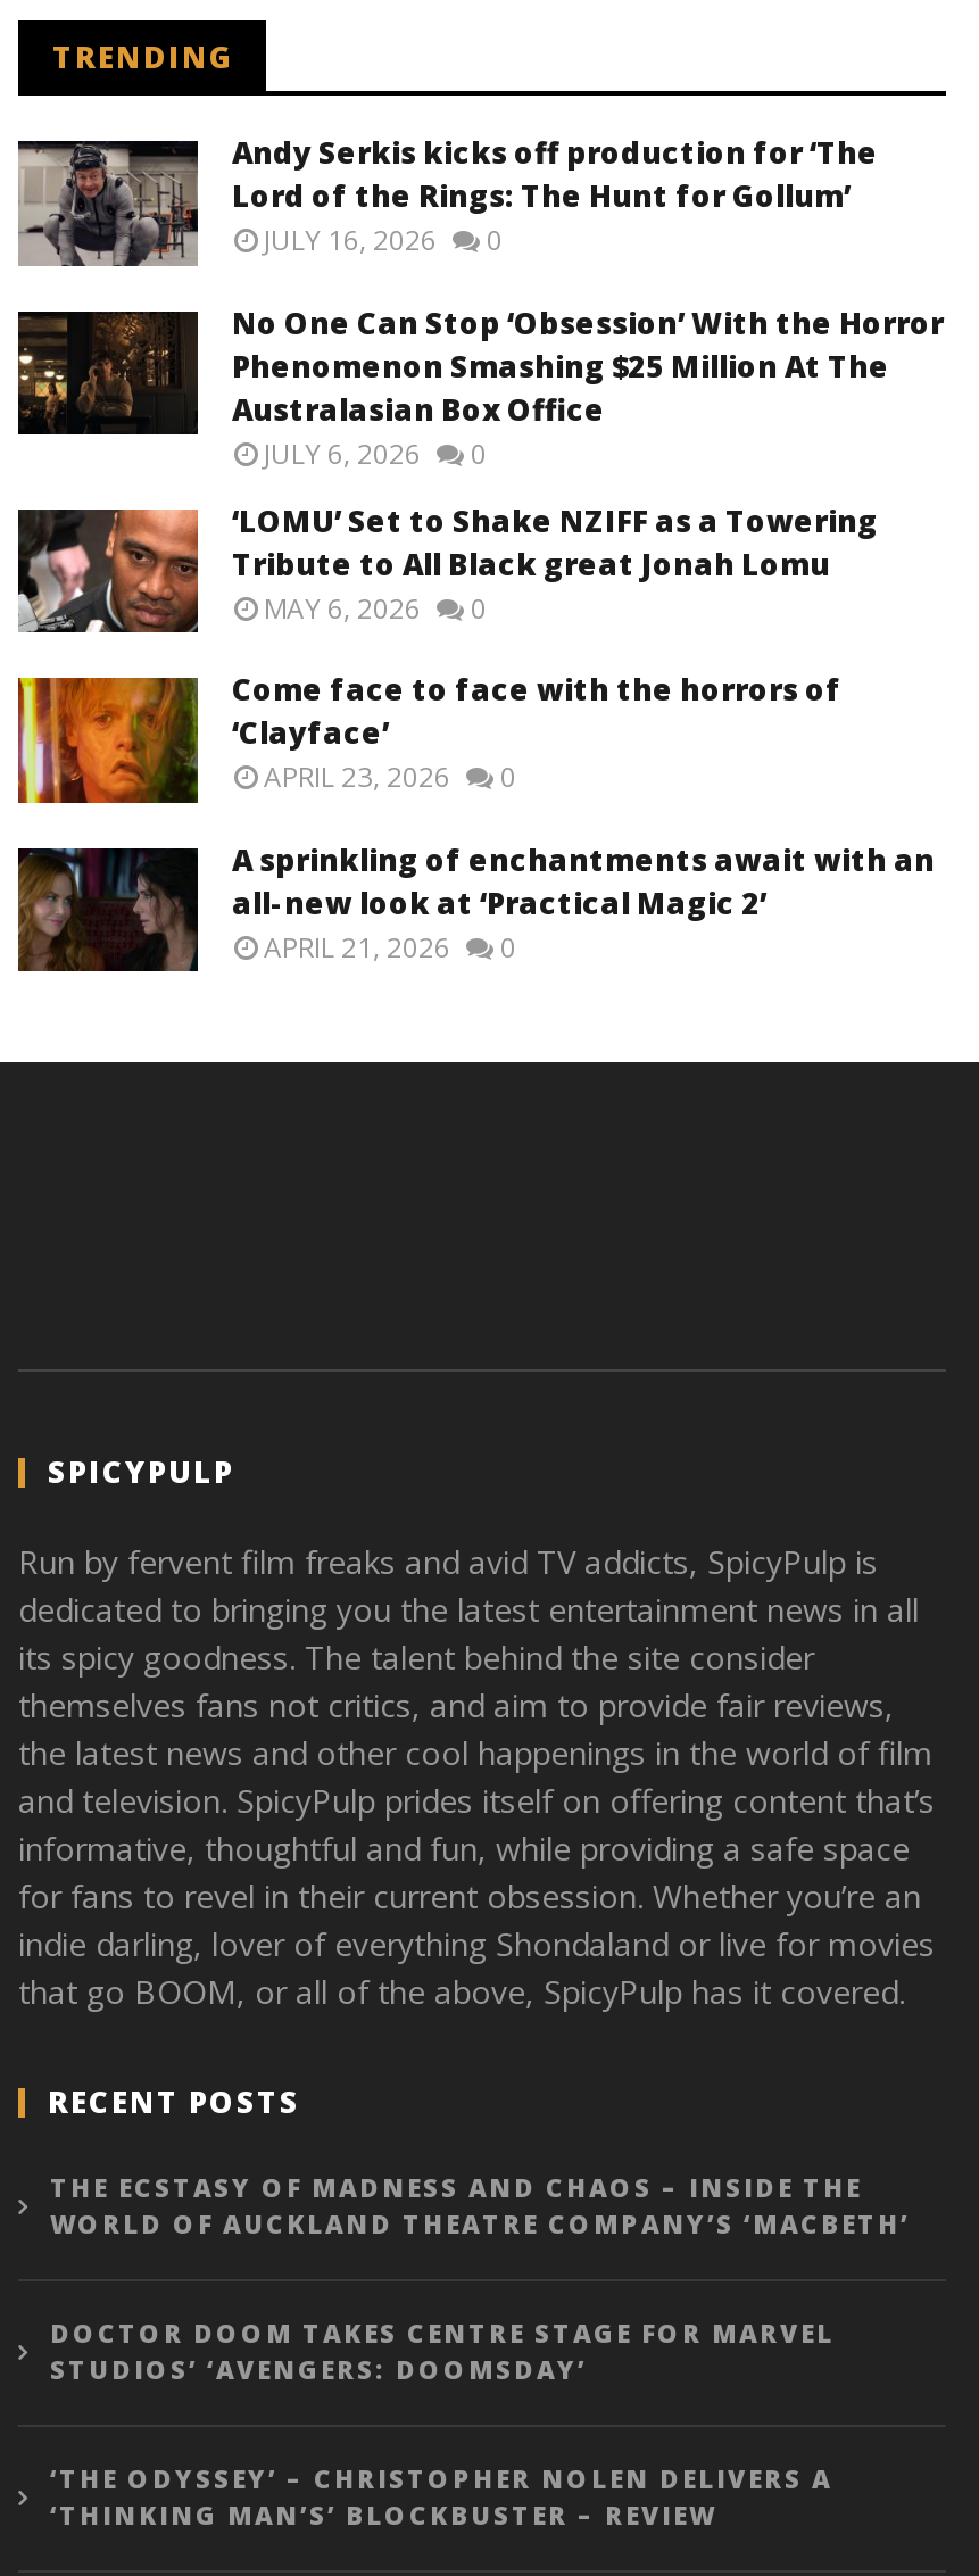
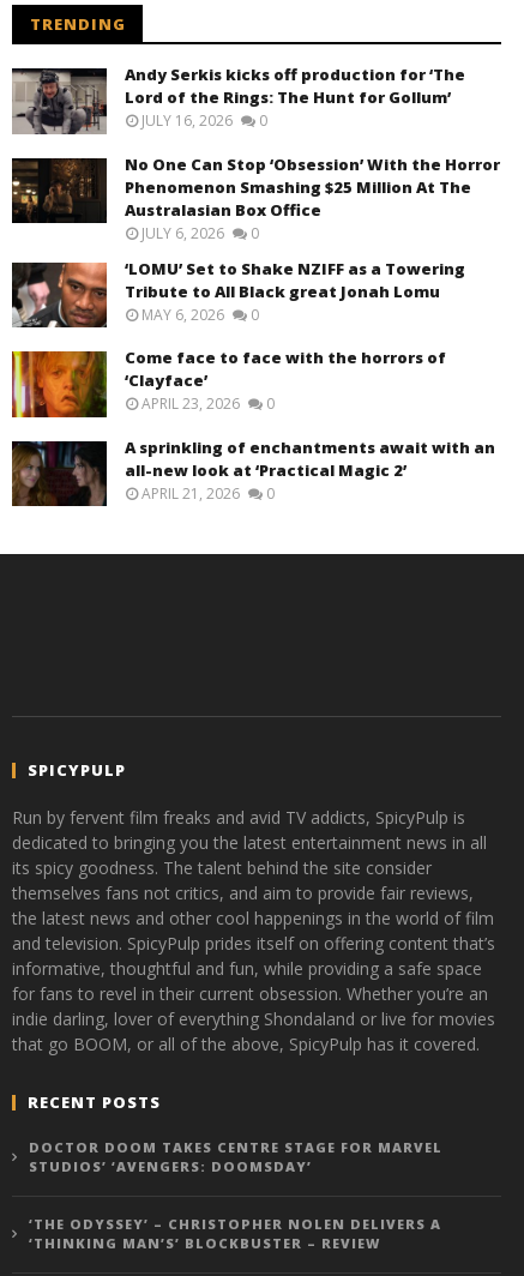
[50,2170,910,2240] THE ECSTASY OF MADNESS AND CHAOS – INSIDE THE | WORLD OF AUCKLAND THEATRE COMPANY’S ‘MACBETH’ -> none

